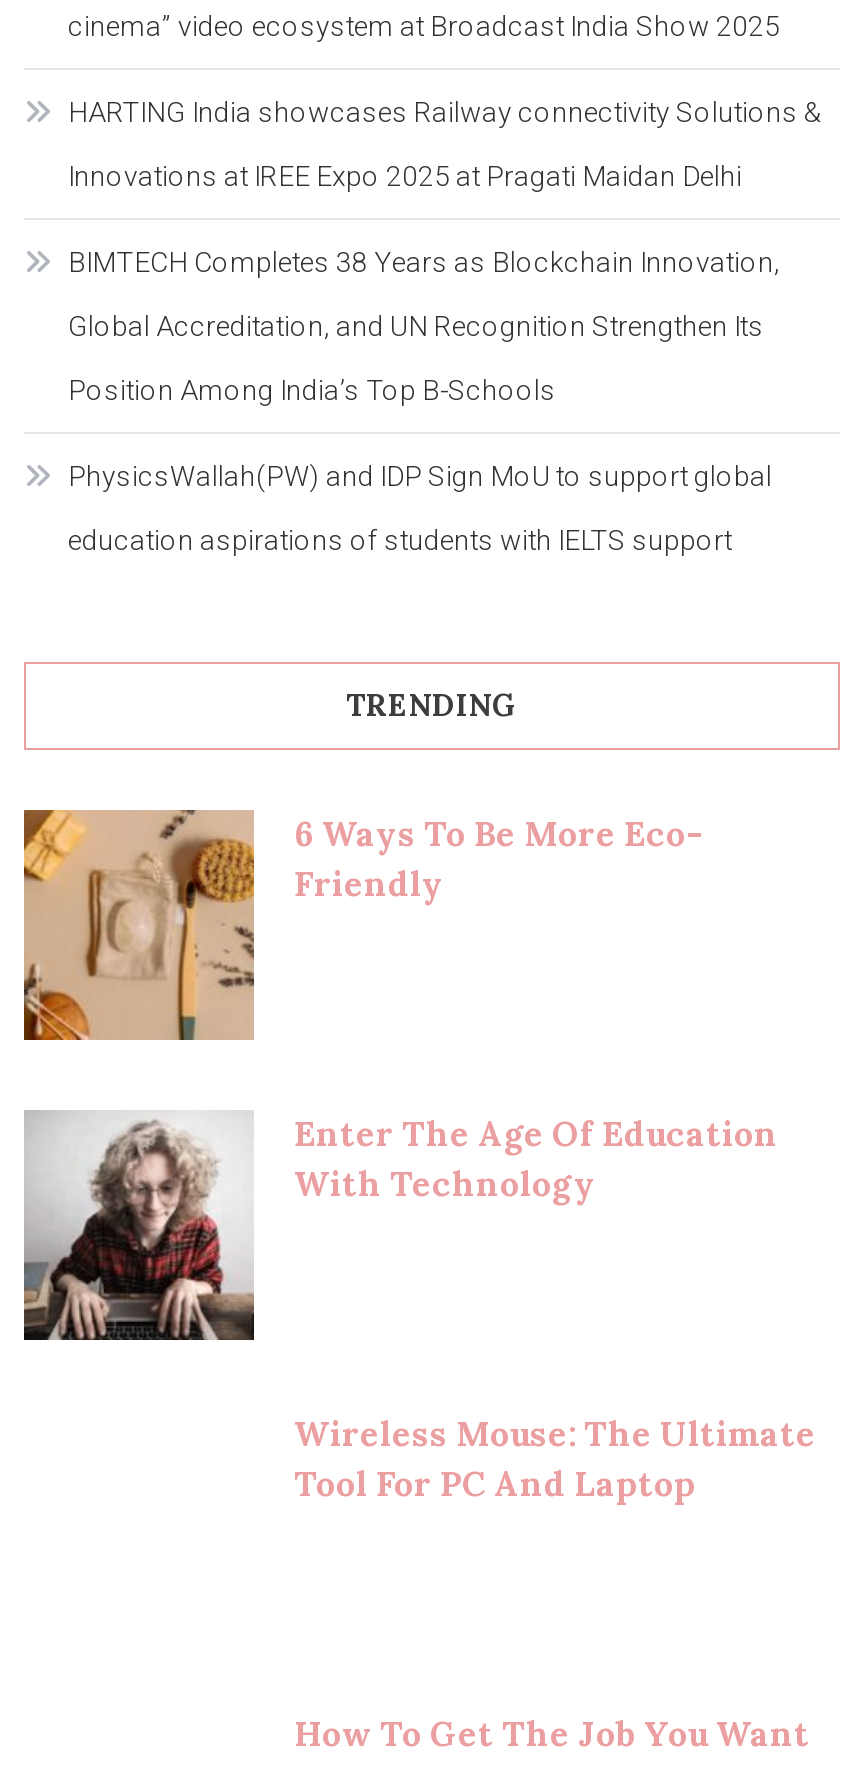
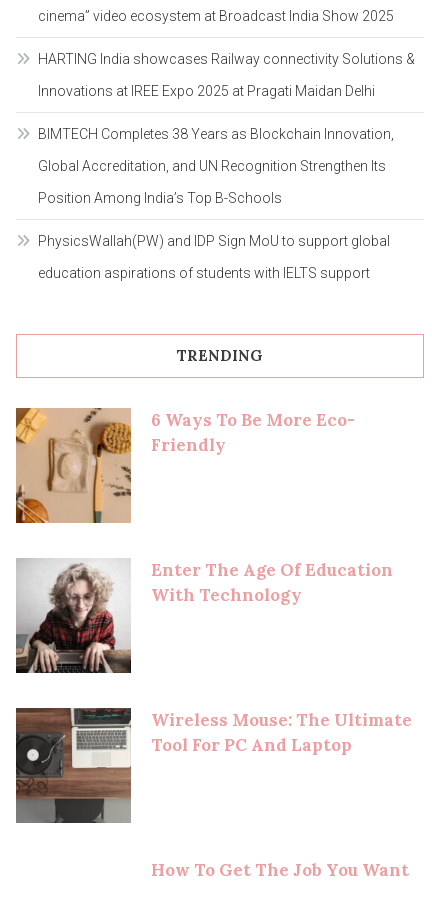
none -> [15,707,132,824] [image]

